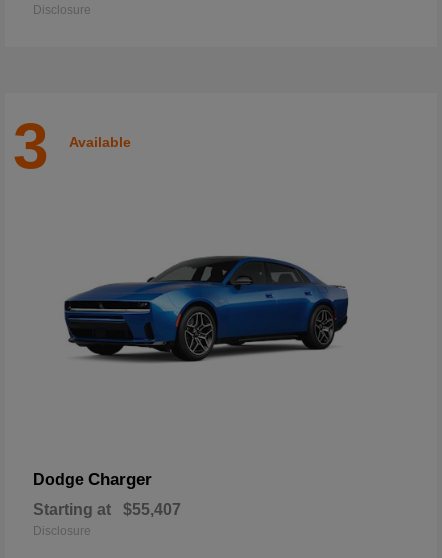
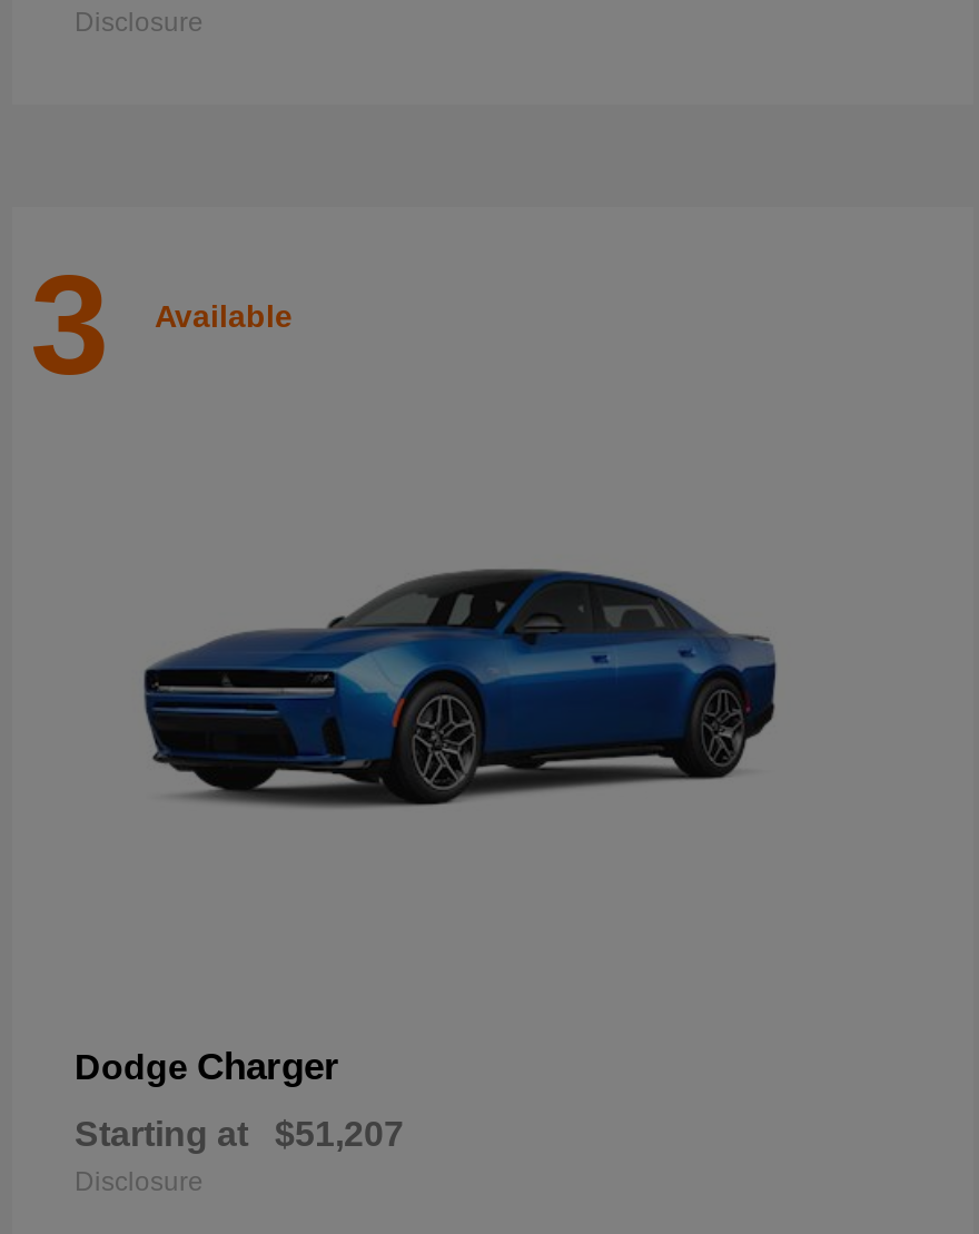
[33,501,181,518] Starting at $55,407 -> [75,1115,404,1153] Starting at $51,207

